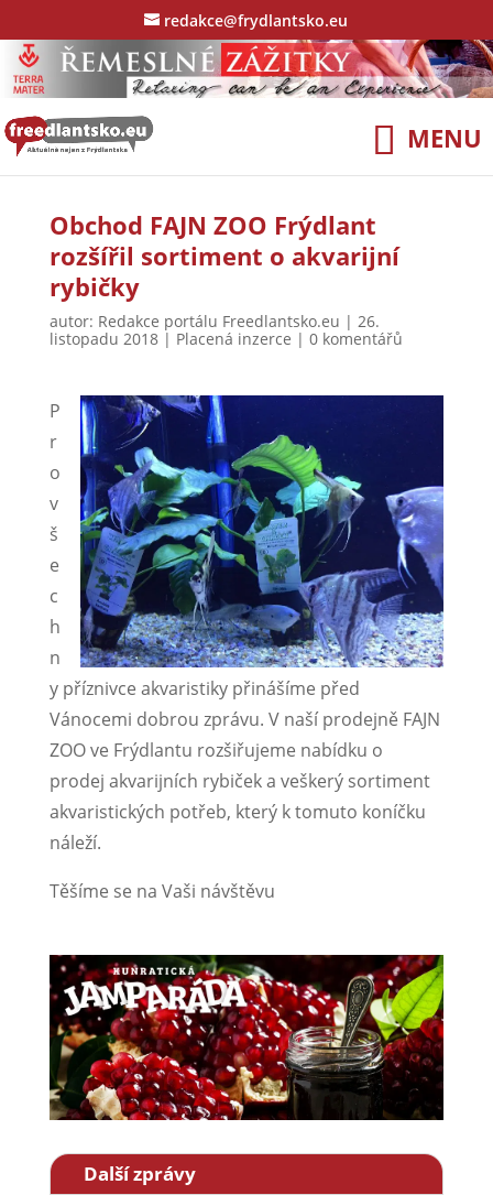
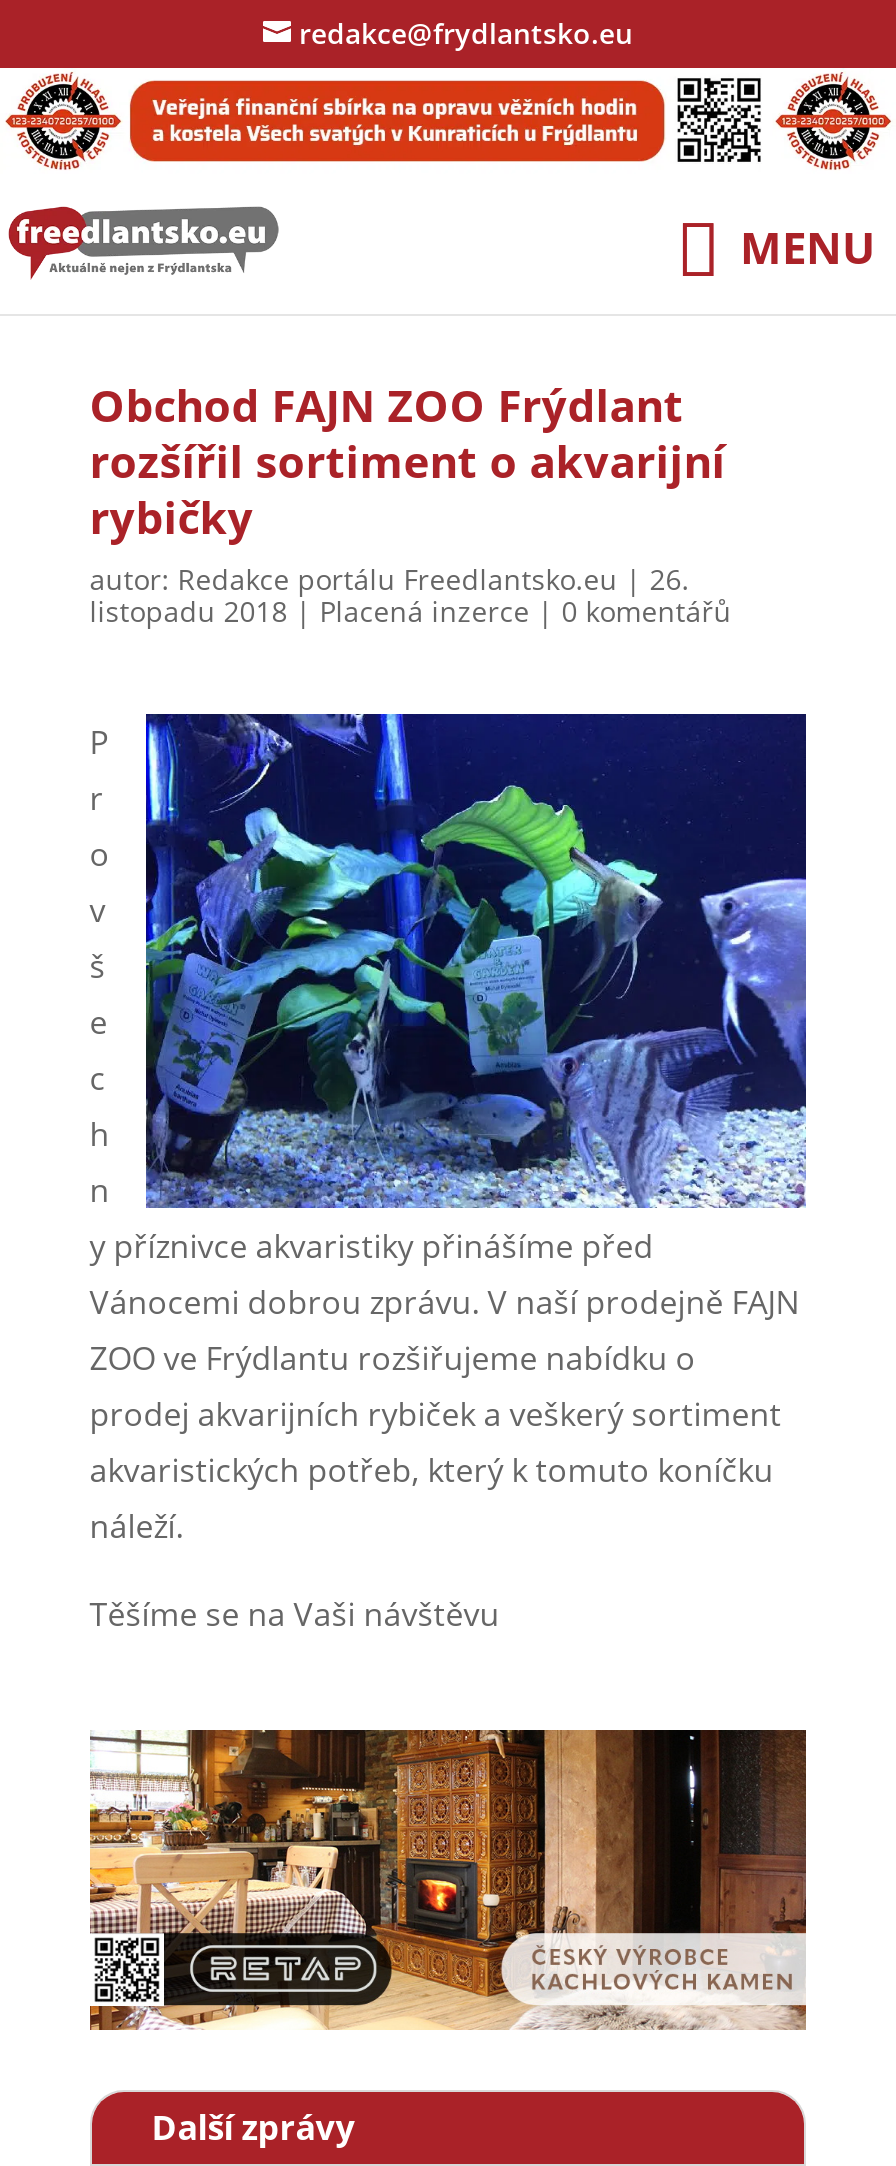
[3,39,490,99] [image] -> [6,66,890,174] [image]
[48,954,445,1121] [image] -> [88,1728,808,2032] [image]

